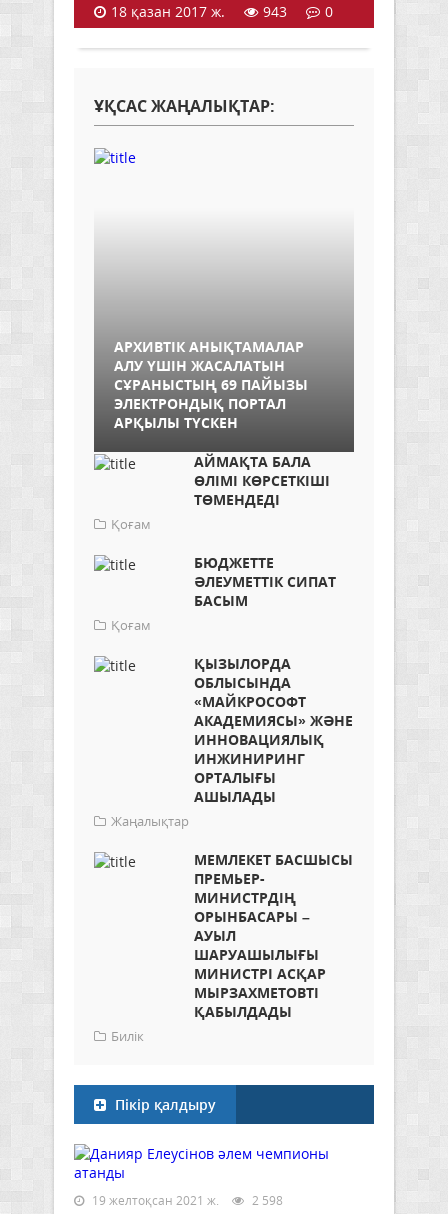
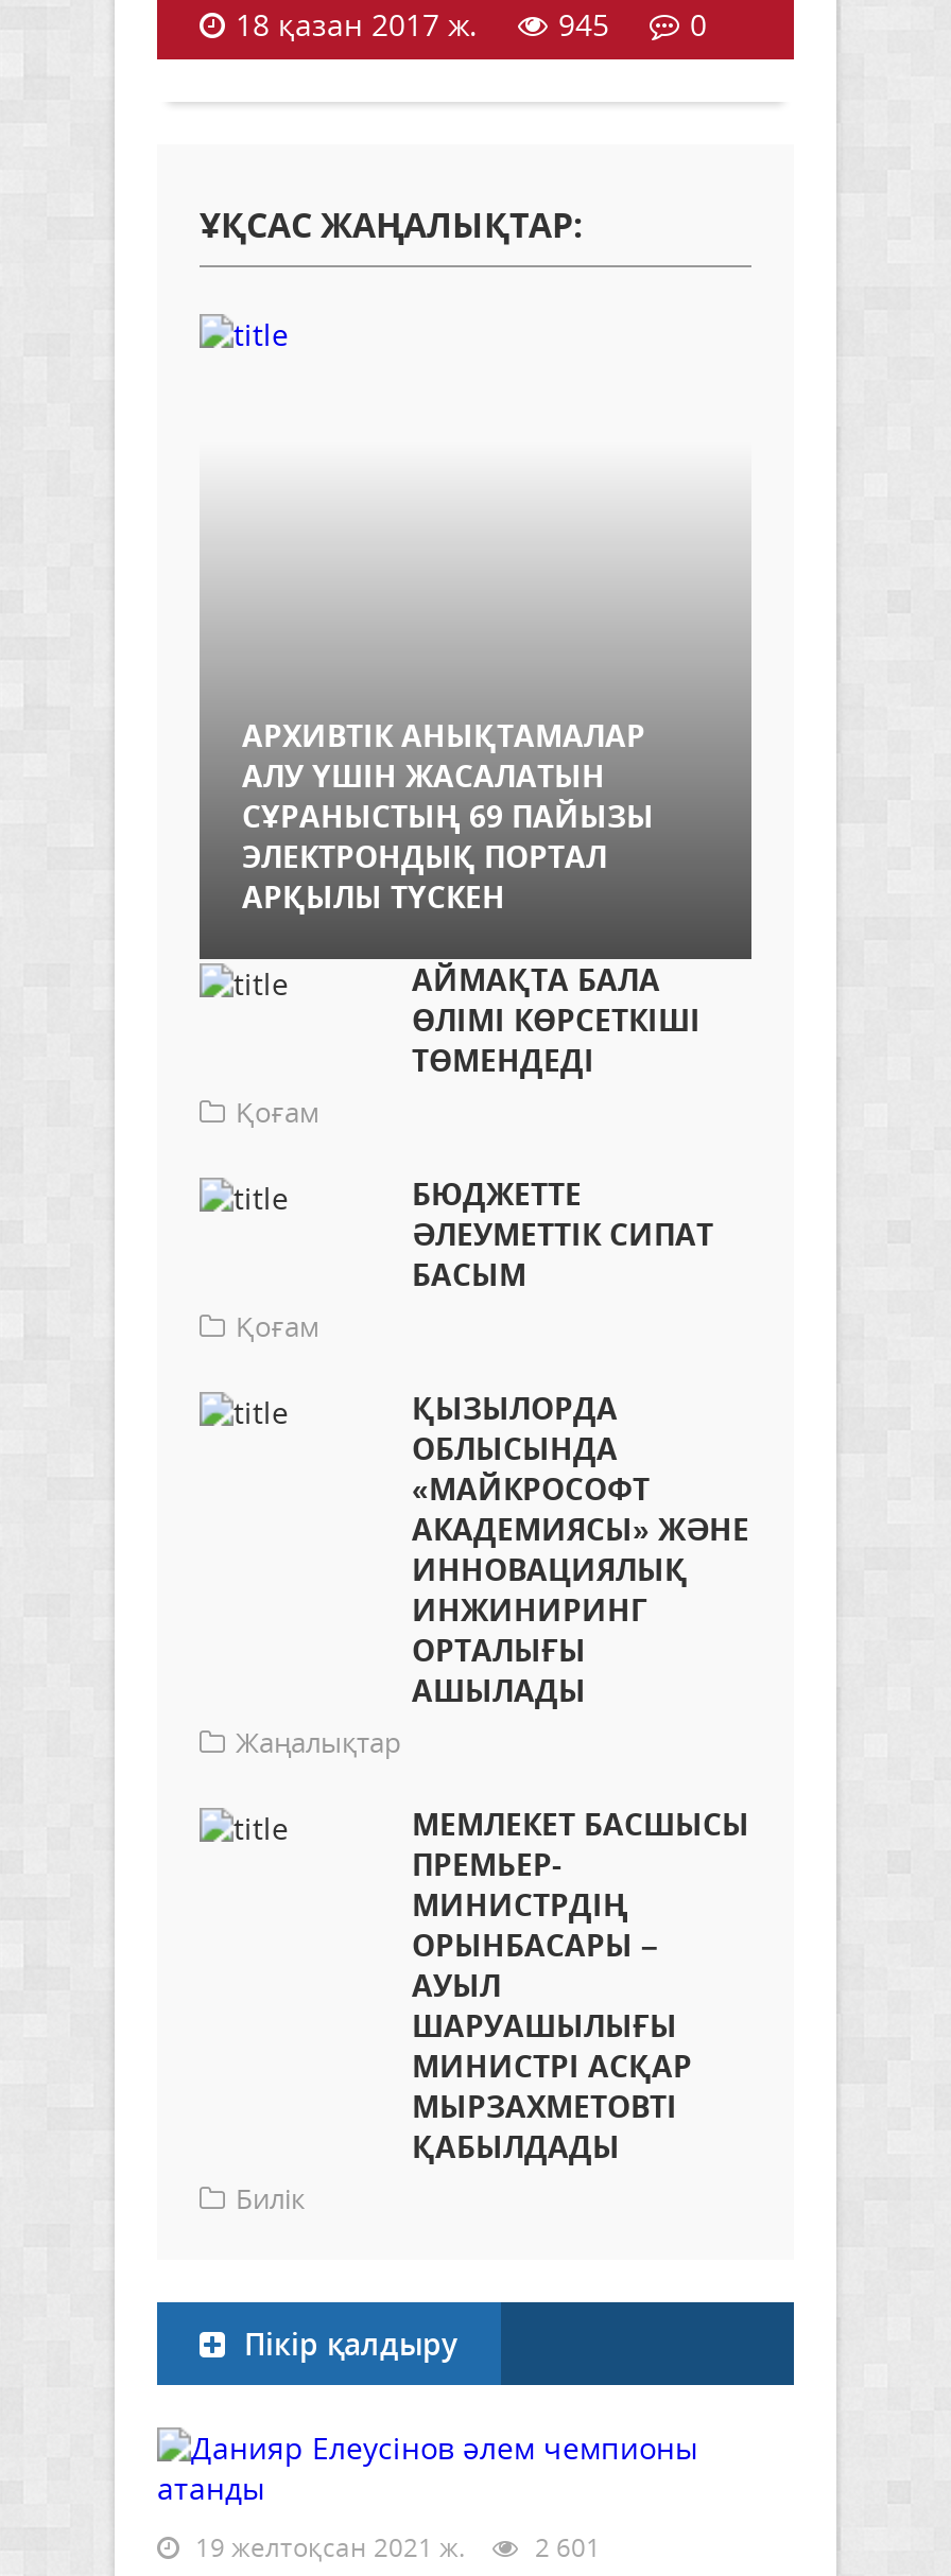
[111,2,333,21] 18 қазан 2017 ж. 943 0 -> [236,4,707,45] 18 қазан 2017 ж. 945 0
[89,1192,283,1209] 19 желтоқсан 2021 ж. 2 598 -> [189,2529,601,2565] 19 желтоқсан 2021 ж. 2 601

